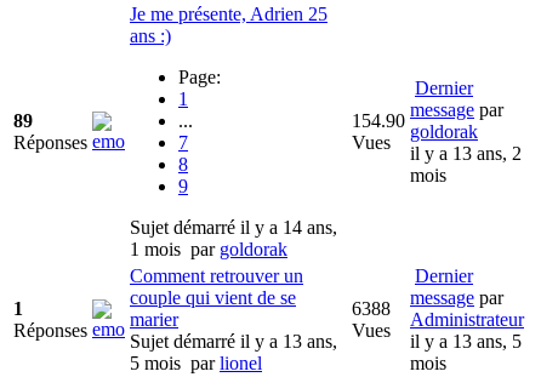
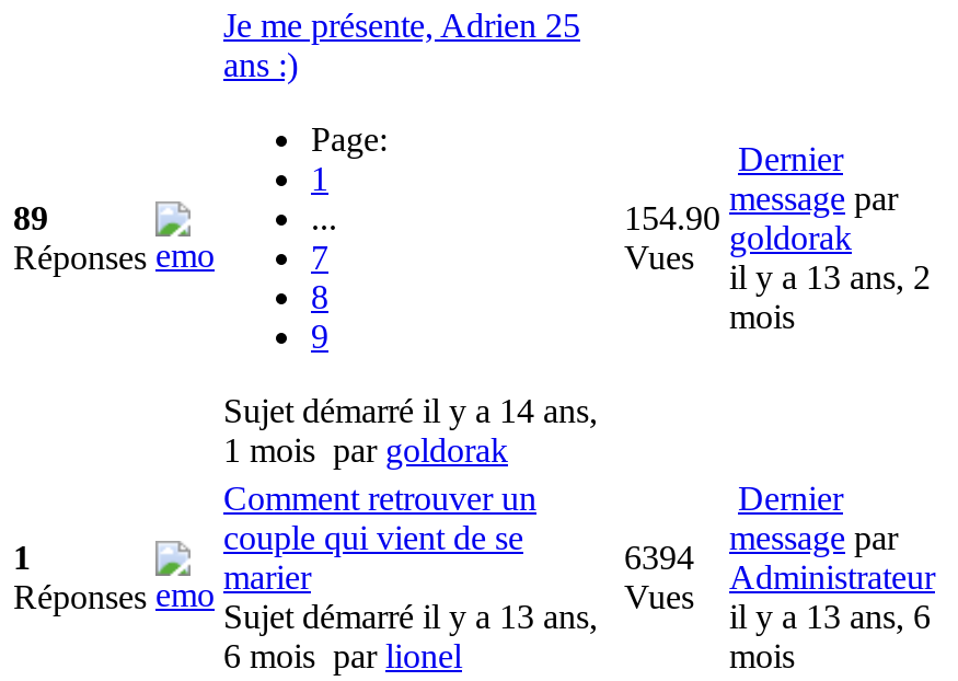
[352,298,391,318] 6388 -> [624,538,694,575] 6394
[410,330,522,351] il y a 13 ans, 5 -> [729,597,931,634] il y a 13 ans, 6
[130,352,262,373] 5 mois par lionel -> [223,636,462,673] 6 mois par lionel

